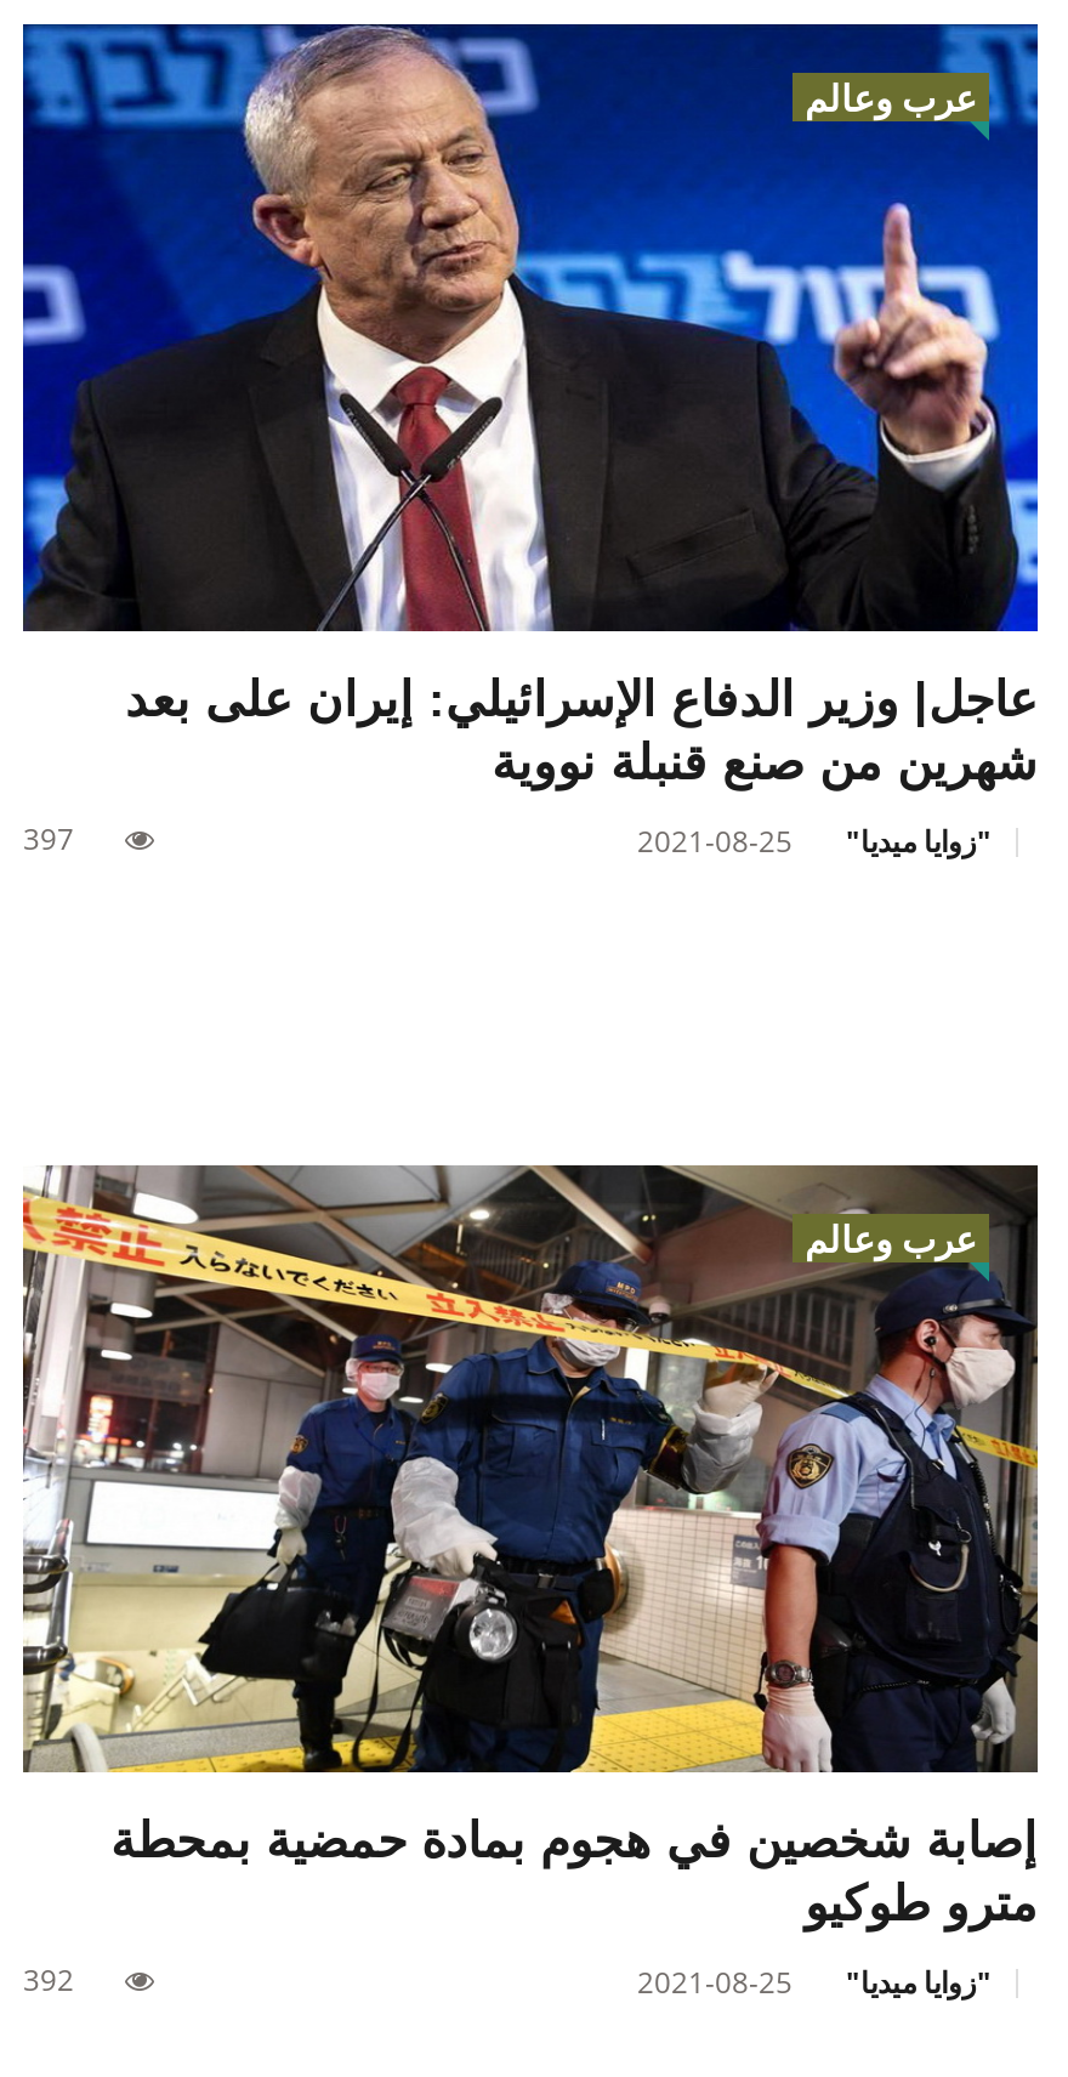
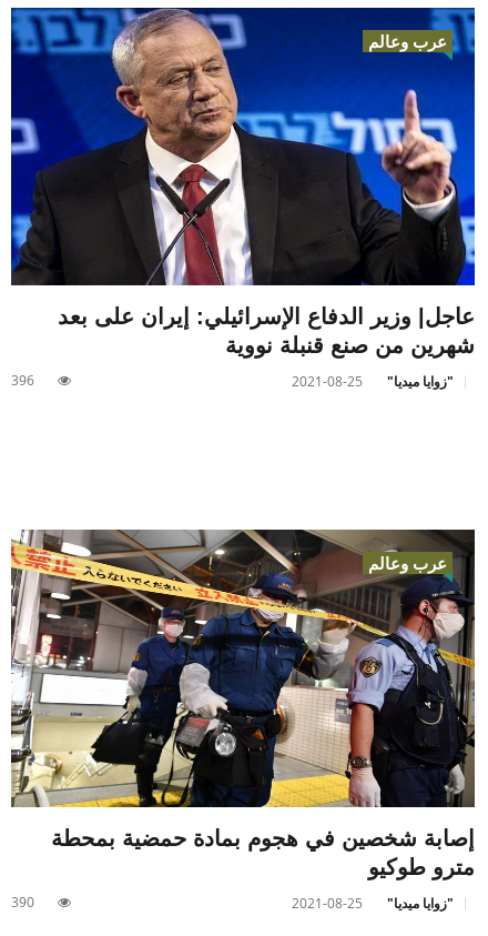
[23,819,74,860] 397 -> [11,371,34,390] 396
[23,1960,74,2001] 392 -> [11,893,34,912] 390

